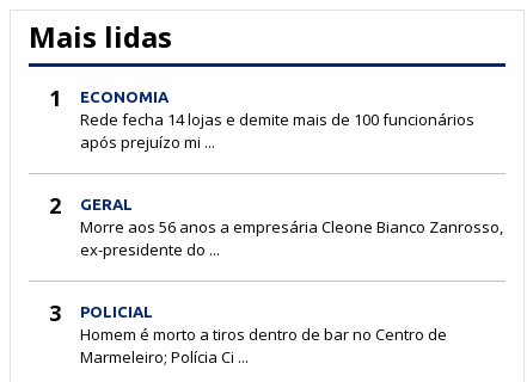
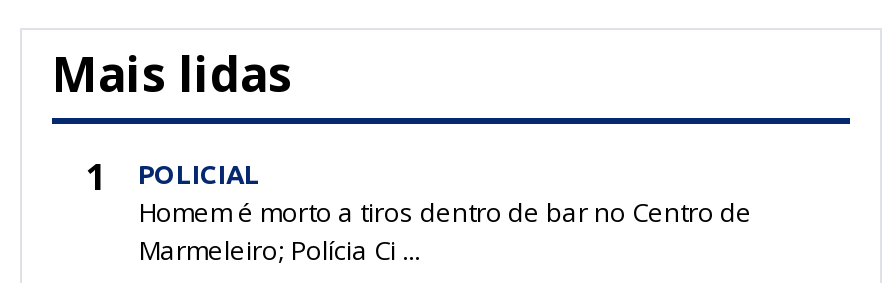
[48,88,503,327] ECONOMIA | Rede fecha 14 lojas e demite mais de 100 funcionários | após prejuízo mi ... | 2 | GERAL | Morre aos 56 anos a empresária Cleone Bianco Zanrosso, | ex-presidente do ... | 3 -> none

